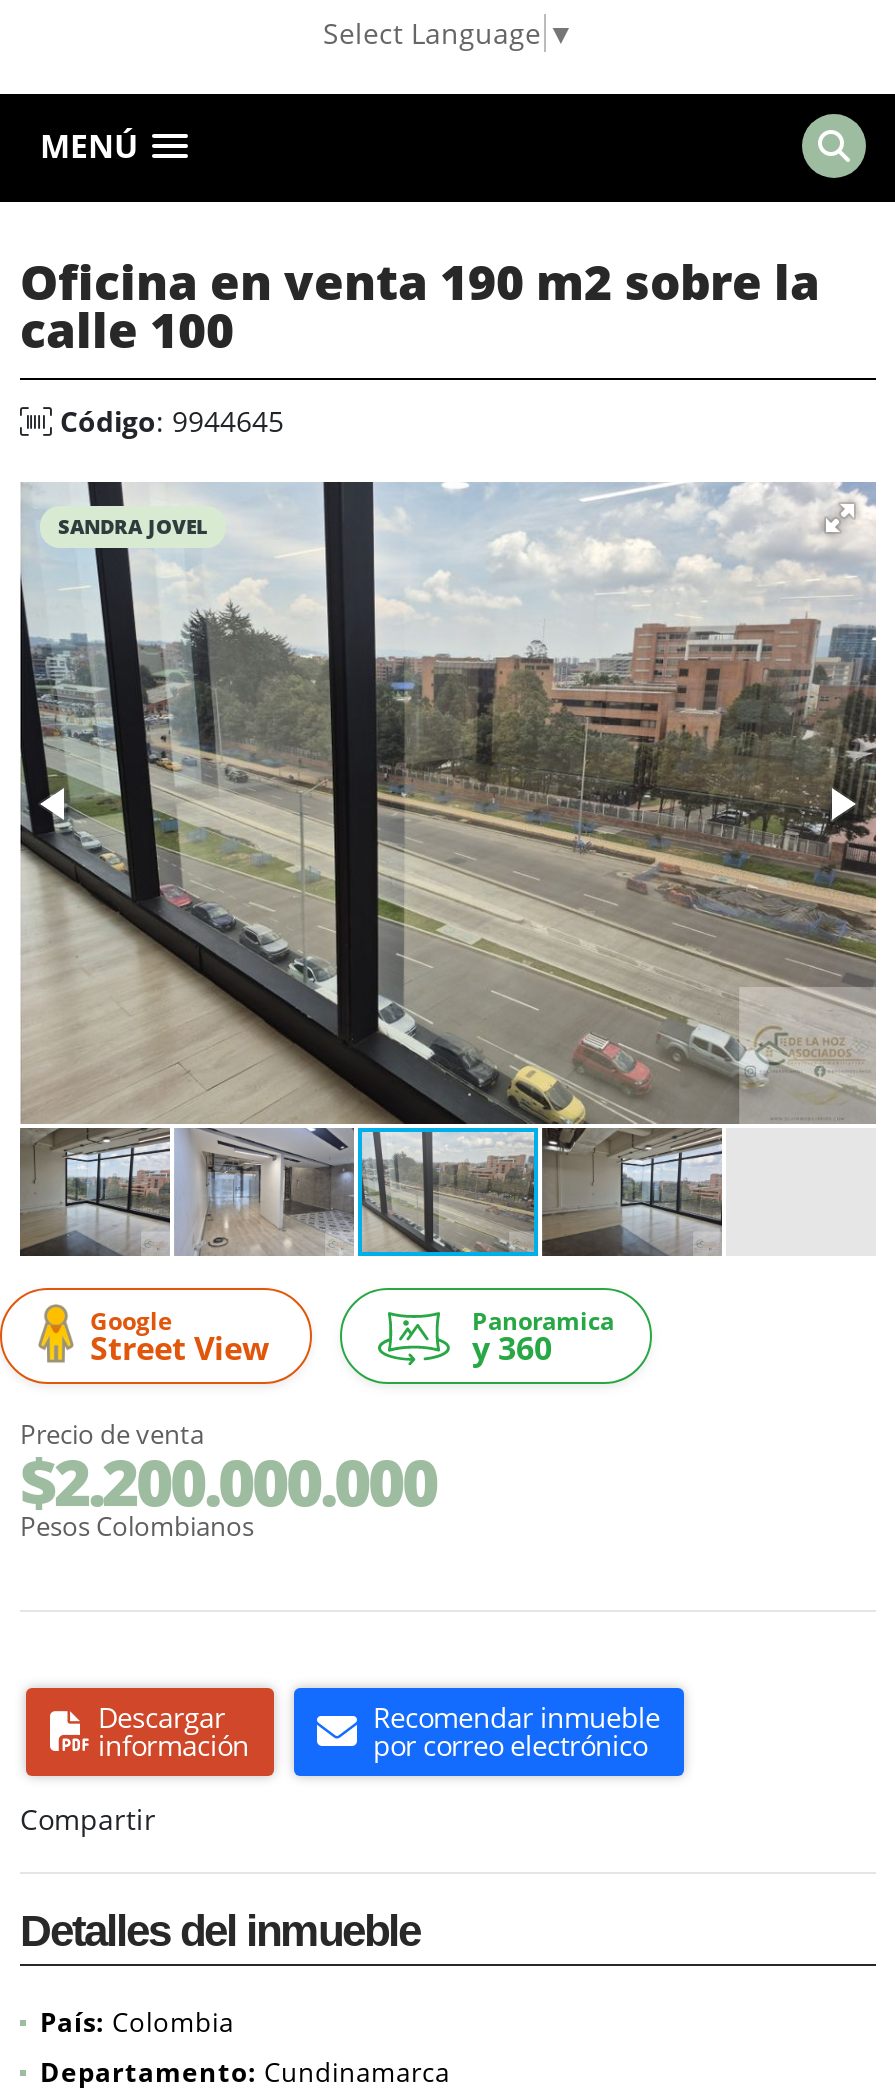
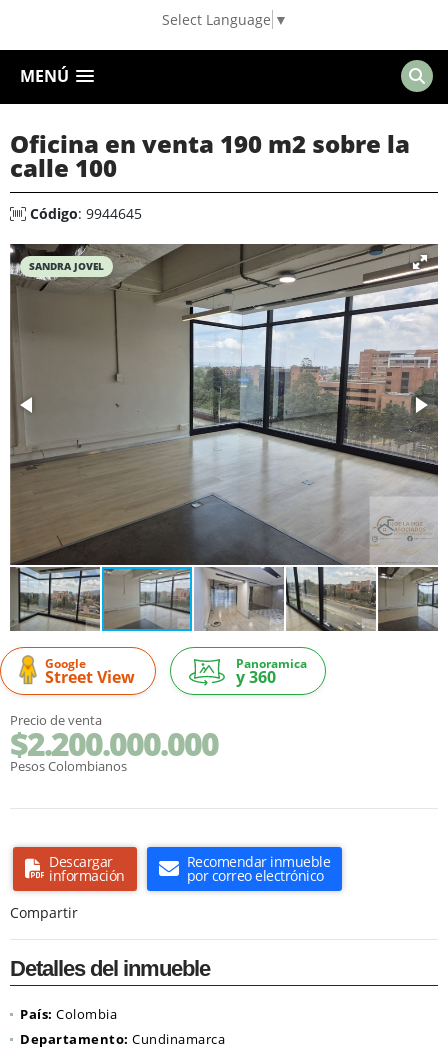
[20,482,878,1258] [image] -> [10,243,439,632] [image]

